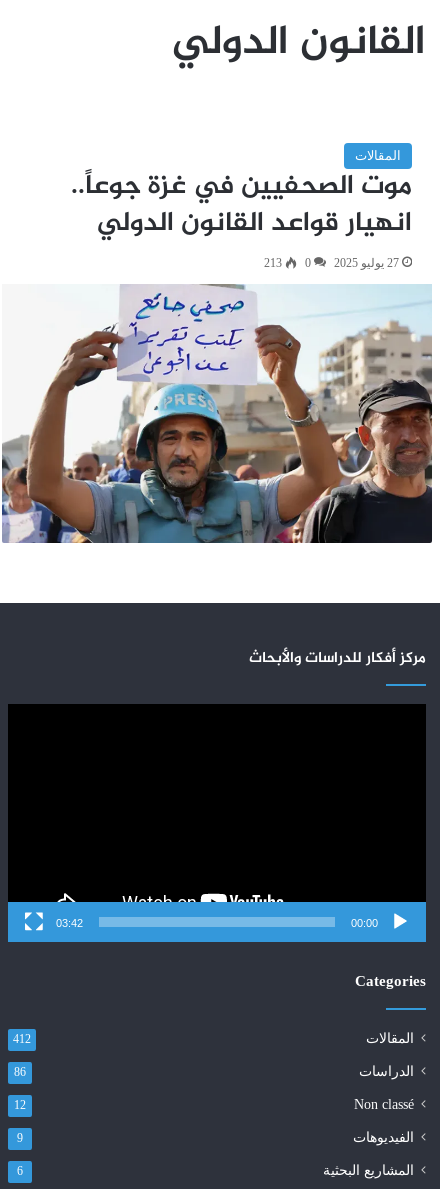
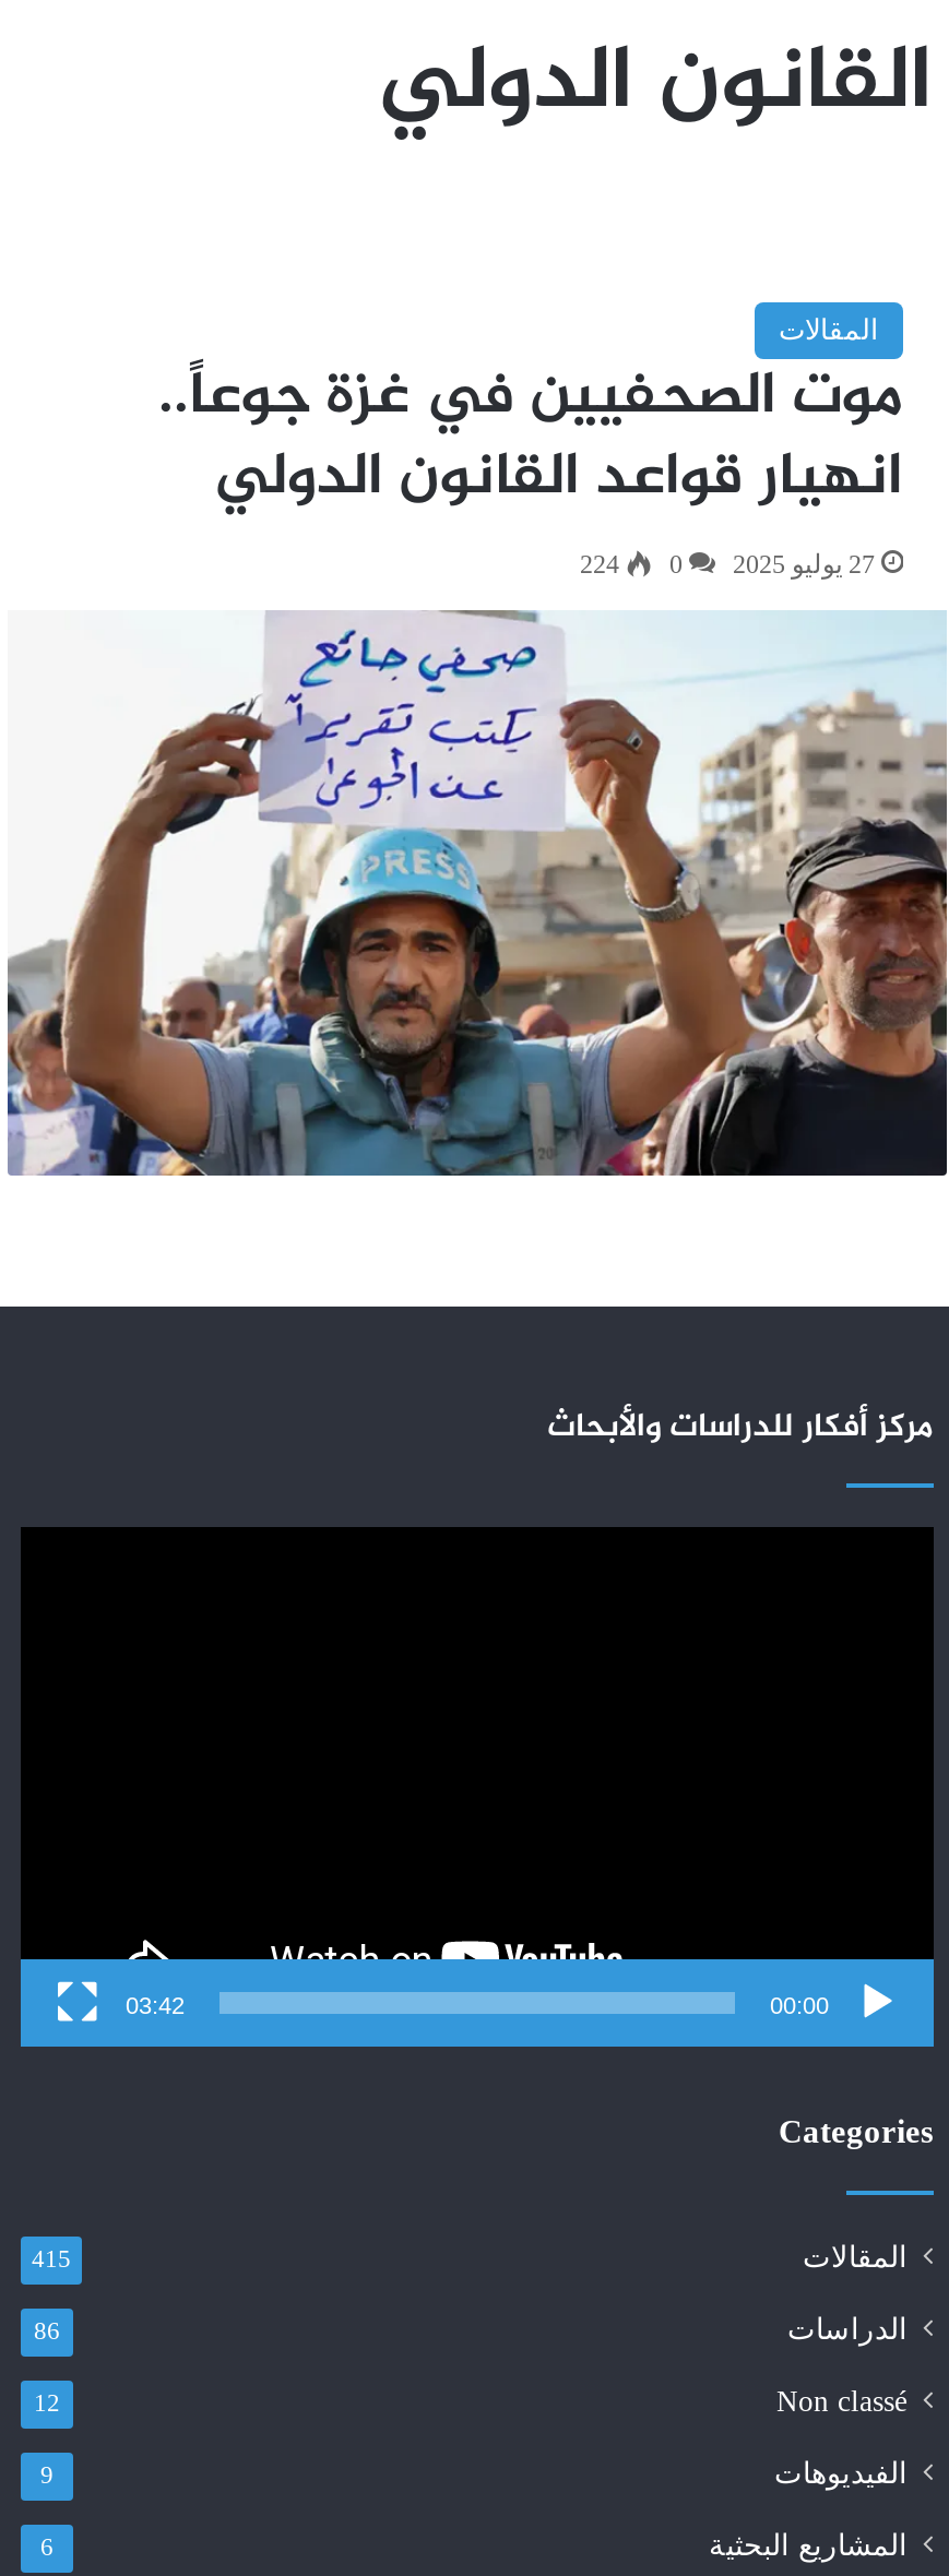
[264,256,311,270] 213 0 -> [580,549,683,580] 224 0
[13,1033,31,1046] 412 -> [32,2246,71,2275] 415

